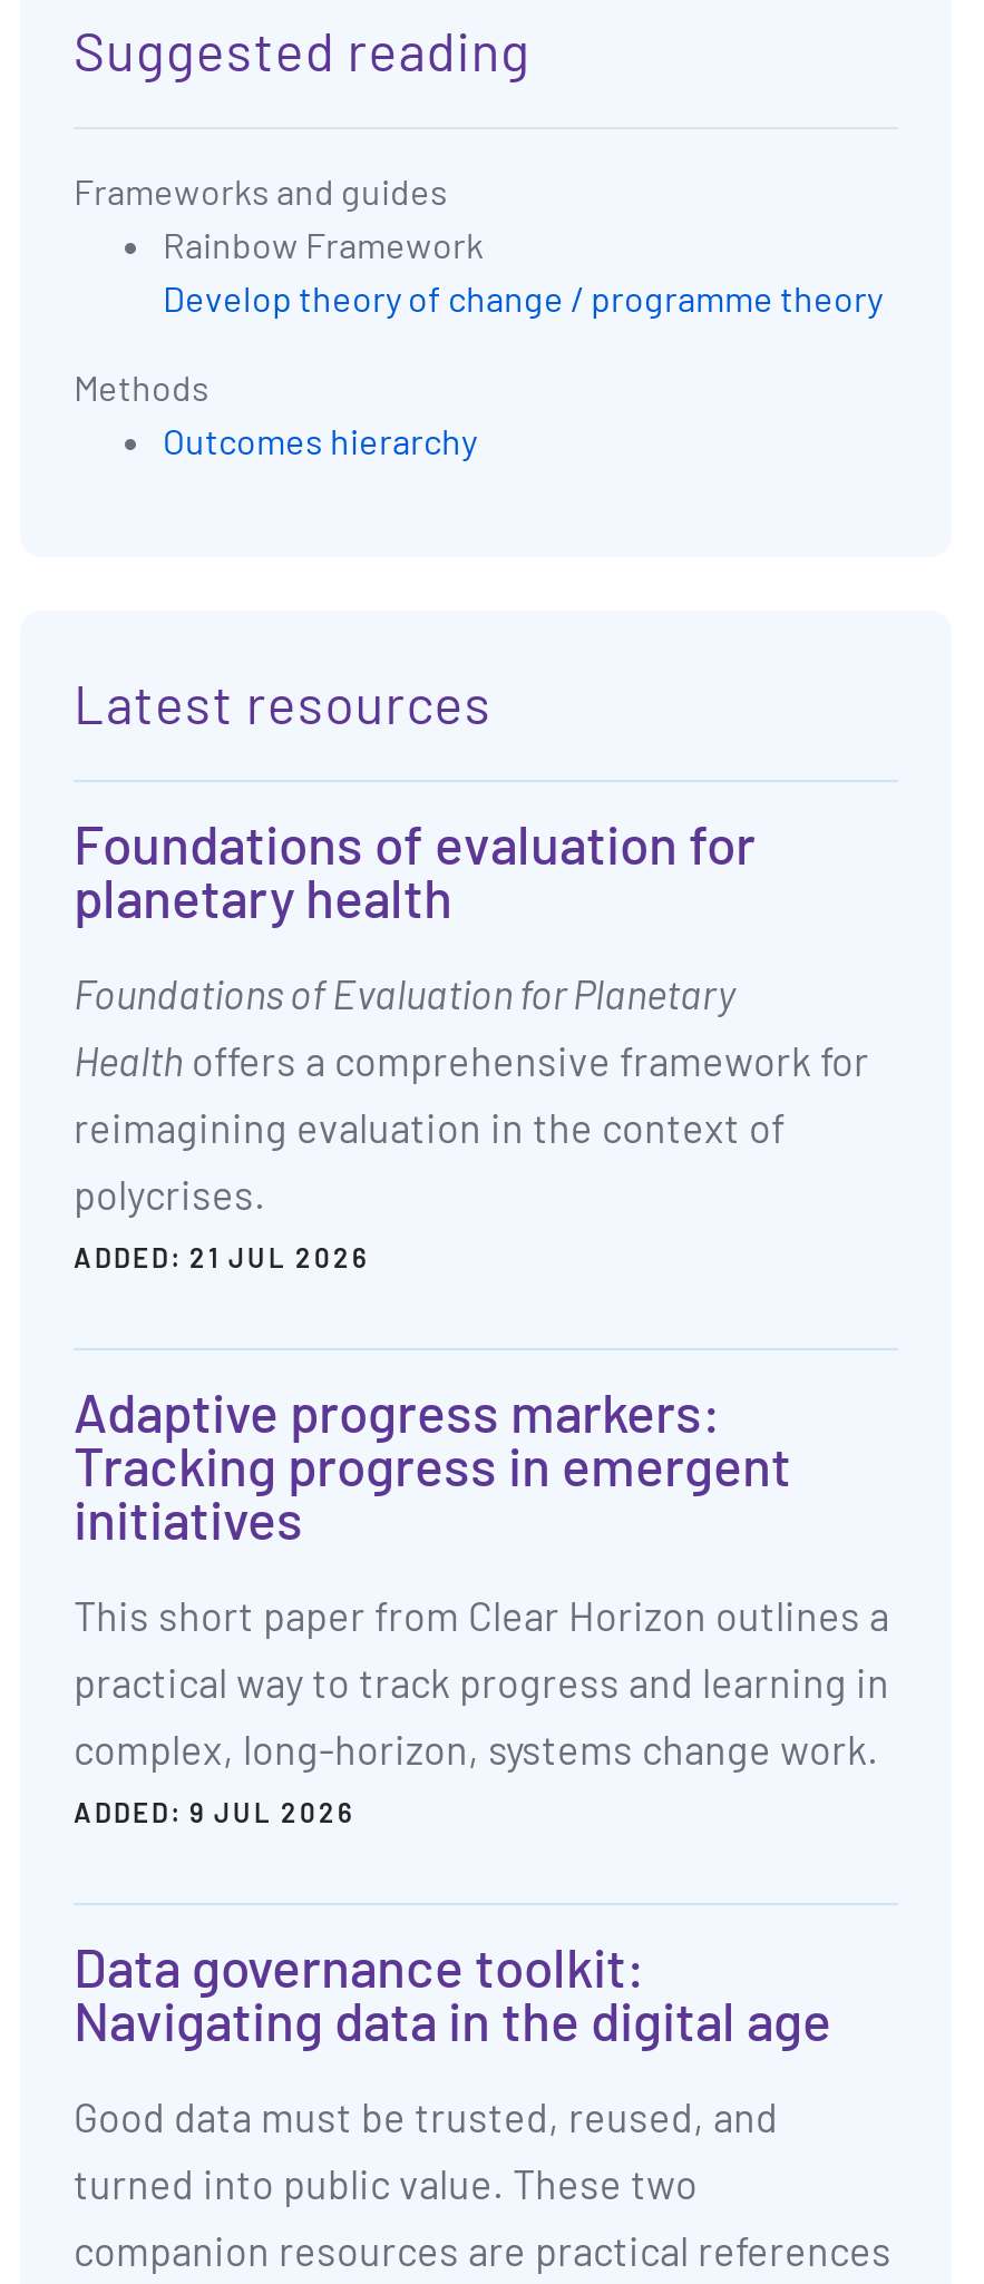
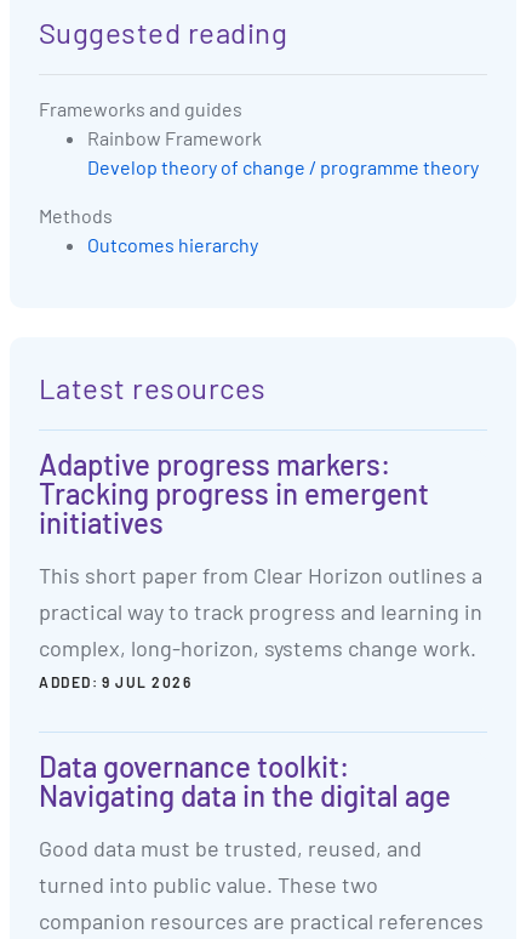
[74,812,869,1273] Foundations of evaluation for | planetary health | Foundations of Evaluation for Planetary | Health offers a comprehensive framework for | reimagining evaluation in the context of | polycrises. | ADDED: 21 JUL 2026 -> none

